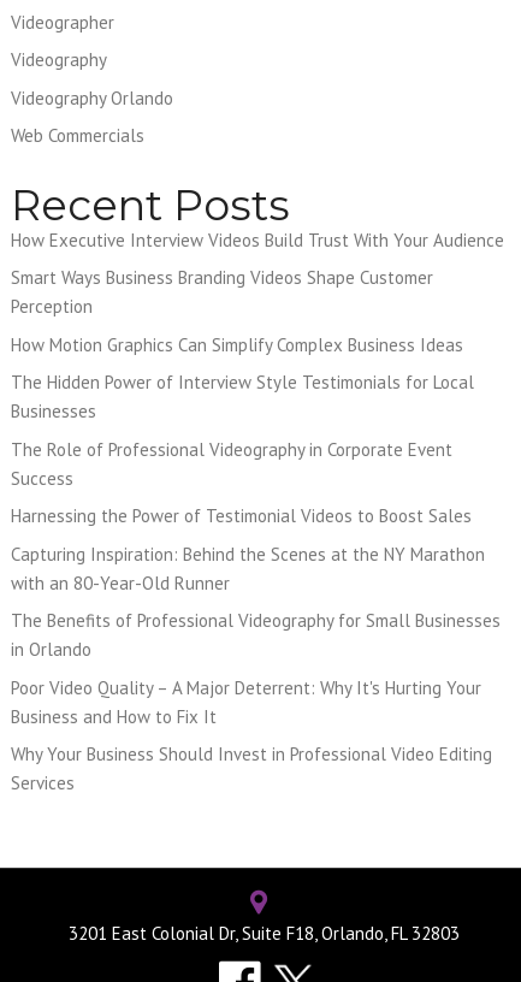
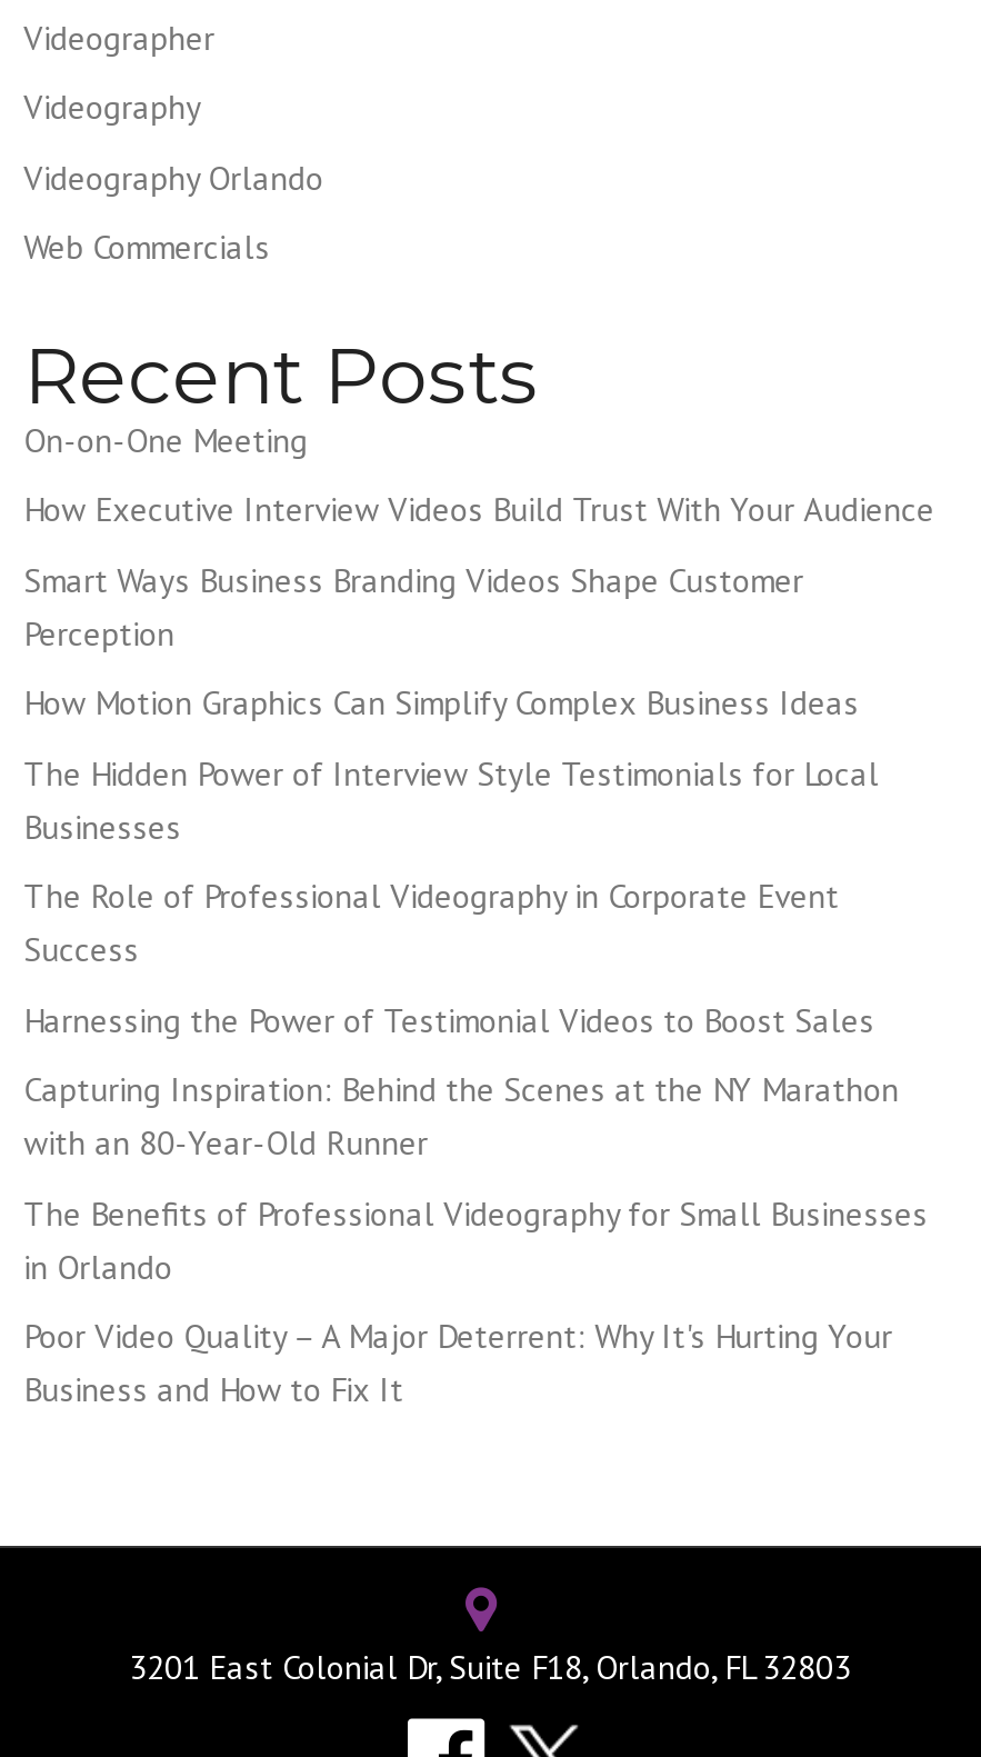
none -> [24,419,308,461] On-on-One Meeting
moved [11,228,504,728] -> [24,489,935,1411]: How Executive Interview Videos Build Trust With Your Audience | Smart Ways Business Branding Videos Shape Customer | Perception | ... | Poor Video Quality – A Major Deterrent: Why It's Hurting Your | Business and How to Fix It
[11,743,492,795] Why Your Business Should Invest in Professional Video Editing | Services -> none

